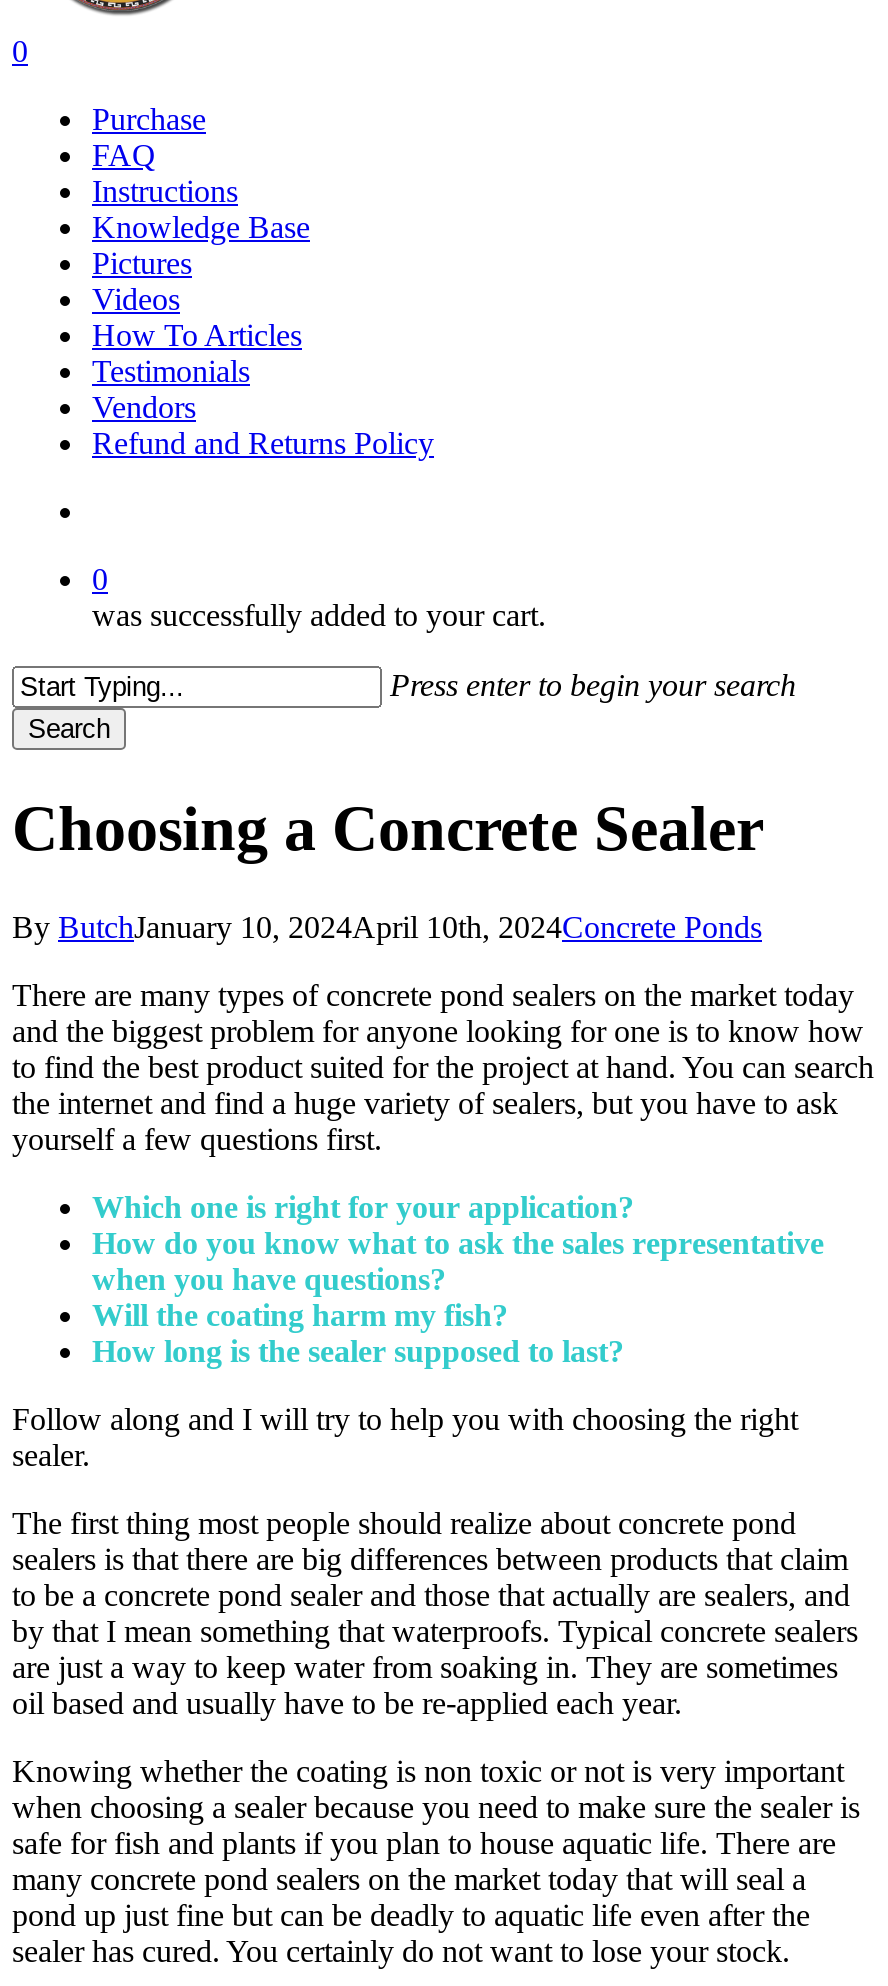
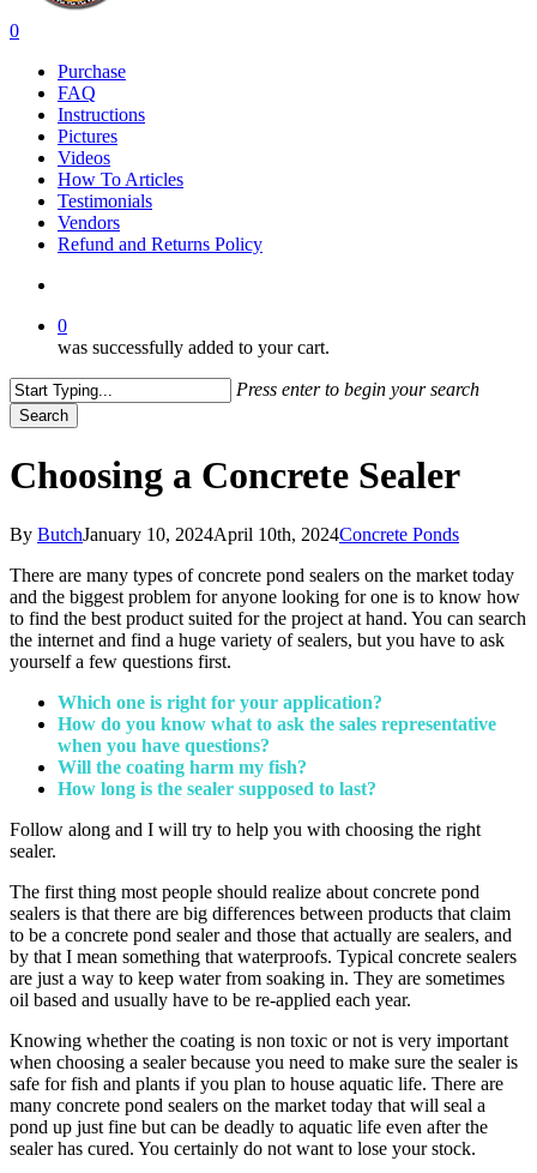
[92,210,310,244] Knowledge Base -> none

